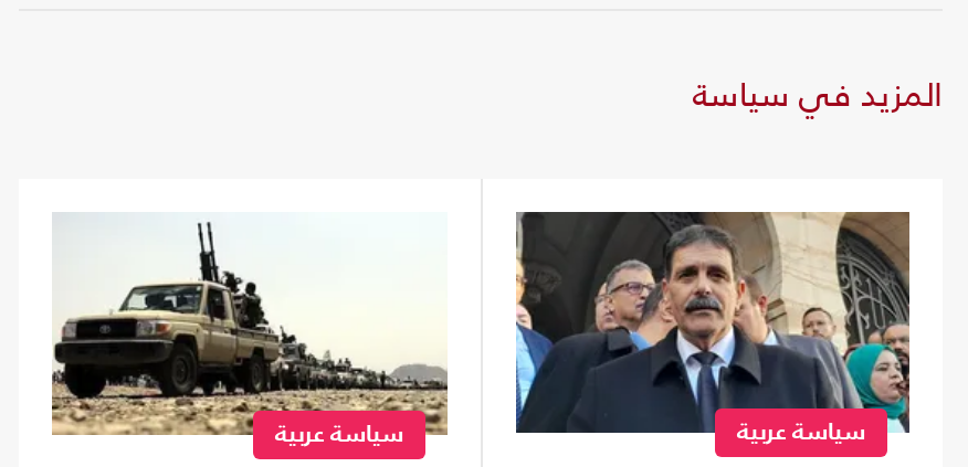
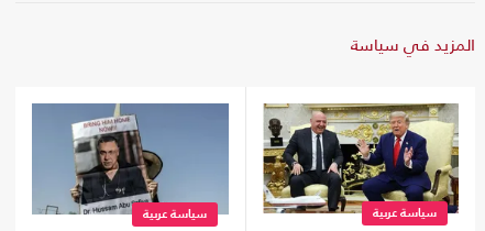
[50,212,450,435] [image] -> [32,102,230,216] [image]
[514,210,909,435] [image] -> [262,102,459,215] [image]

